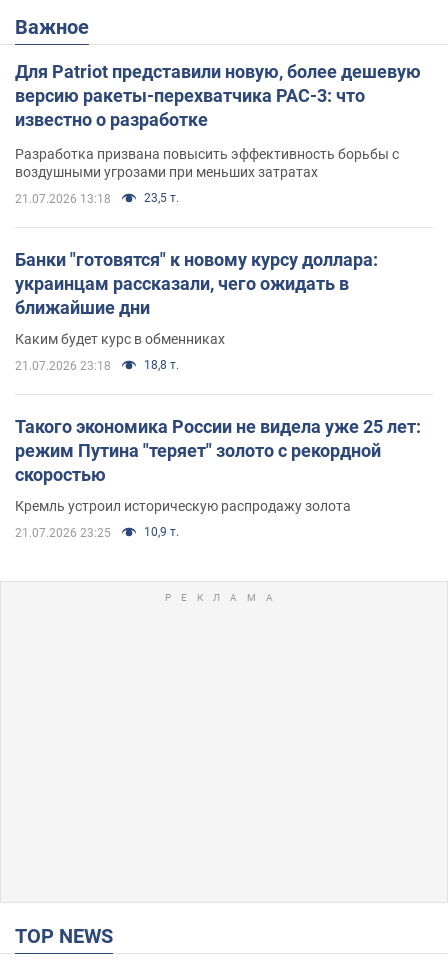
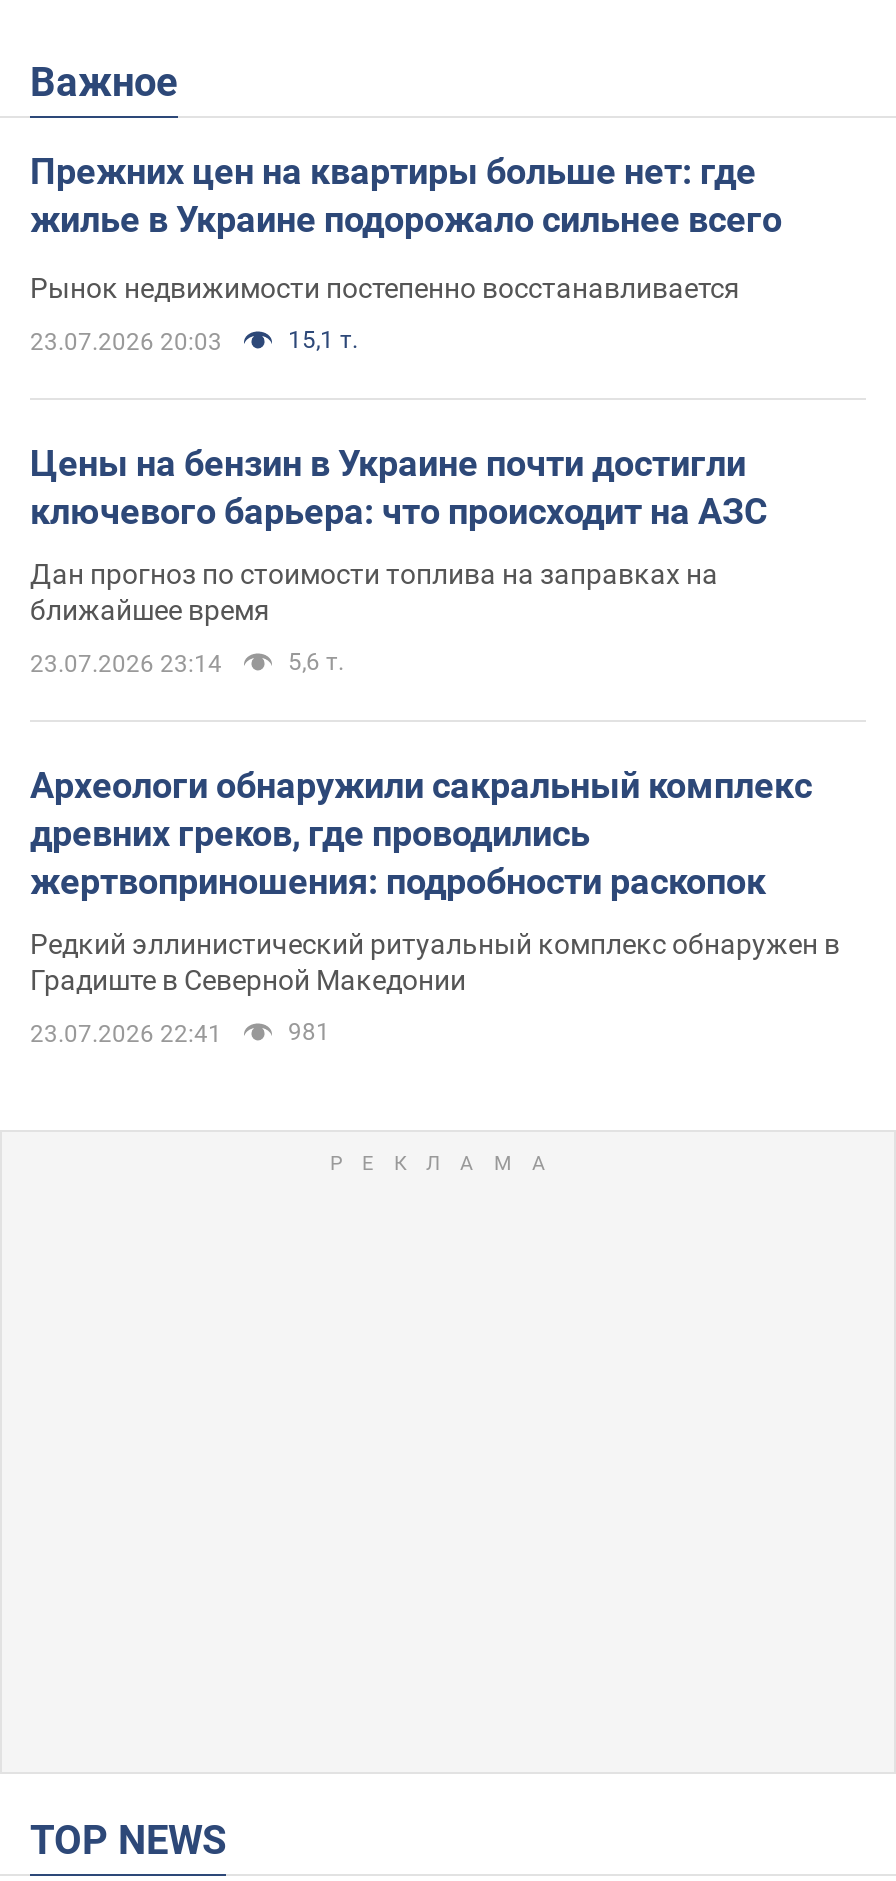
[15,61,421,130] Для Patriot представили новую, более дешевую | версию ракеты-перехватчика PAC-3: что | известно о разработке -> [30,149,782,239] Прежних цен на квартиры больше нет: где | жилье в Украине подорожало сильнее всего
[15,146,399,180] Разработка призвана повысить эффективность борьбы с | воздушными угрозами при меньших затратах -> [30,271,740,303] Рынок недвижимости постепенно восстанавливается
[15,191,179,206] 21.07.2026 13:18 | 23,5 т. -> [30,325,358,355] 23.07.2026 20:03 | 15,1 т.
[15,249,378,318] Банки "готовятся" к новому курсу доллара: | украинцам рассказали, чего ожидать в | ближайшие дни -> [30,441,768,531] Цены на бензин в Украине почти достигли | ключевого барьера: что происходит на АЗС
[15,331,225,347] Каким будет курс в обменниках -> [30,557,718,625] Дан прогноз по стоимости топлива на заправках на | ближайшее время
[15,358,179,373] 21.07.2026 23:18 | 18,8 т. -> [30,647,344,677] 23.07.2026 23:14 | 5,6 т.
[15,416,421,485] Такого экономика России не видела уже 25 лет: | режим Путина "теряет" золото с рекордной | скоростью -> [30,763,812,901] Археологи обнаружили сакральный комплекс | древних греков, где проводились | жертвоприношения: подробности раскопок
[15,498,351,514] Кремль устроил историческую распродажу золота -> [30,927,840,995] Редкий эллинистический ритуальный комплекс обнаружен в | Градиште в Северной Македонии
[15,525,179,540] 21.07.2026 23:25 | 10,9 т. -> [30,1017,330,1047] 23.07.2026 22:41 | 981

